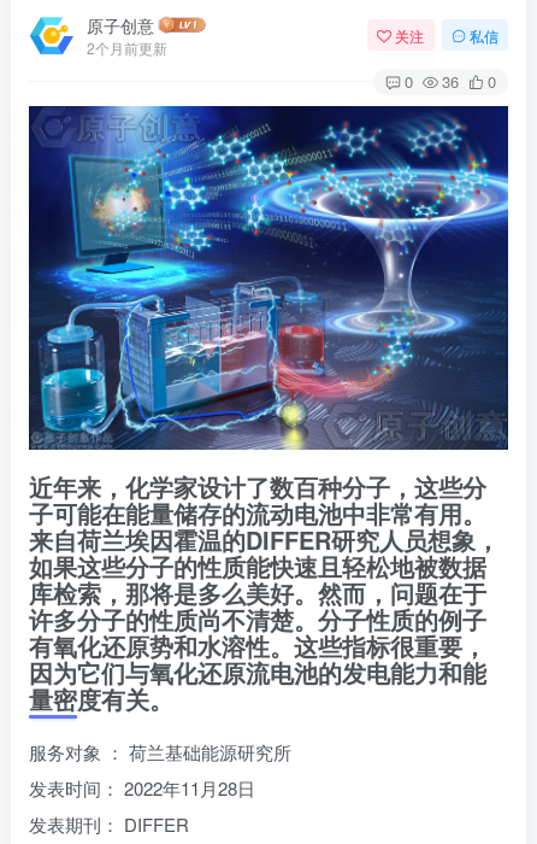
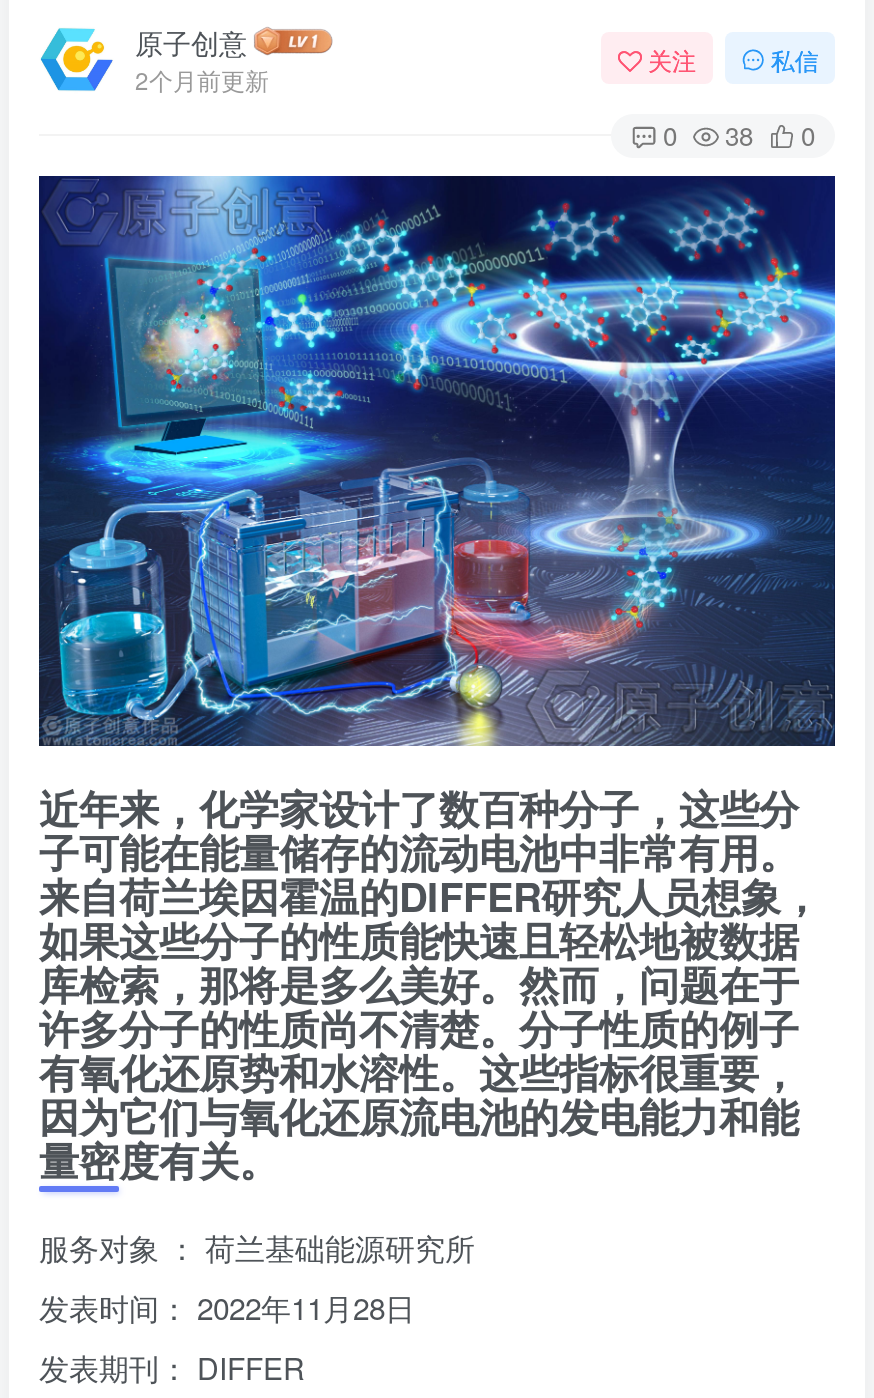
[405,70,496,93] 0 36 0 -> [663,116,815,154] 0 38 0

